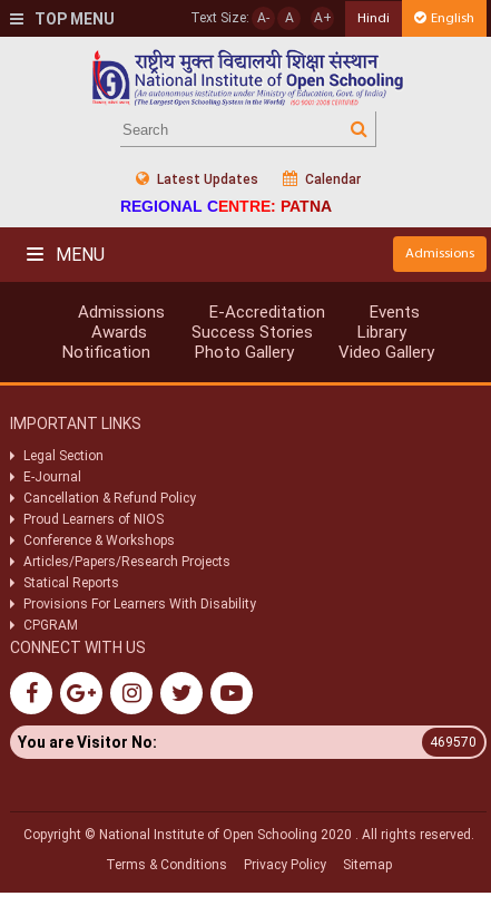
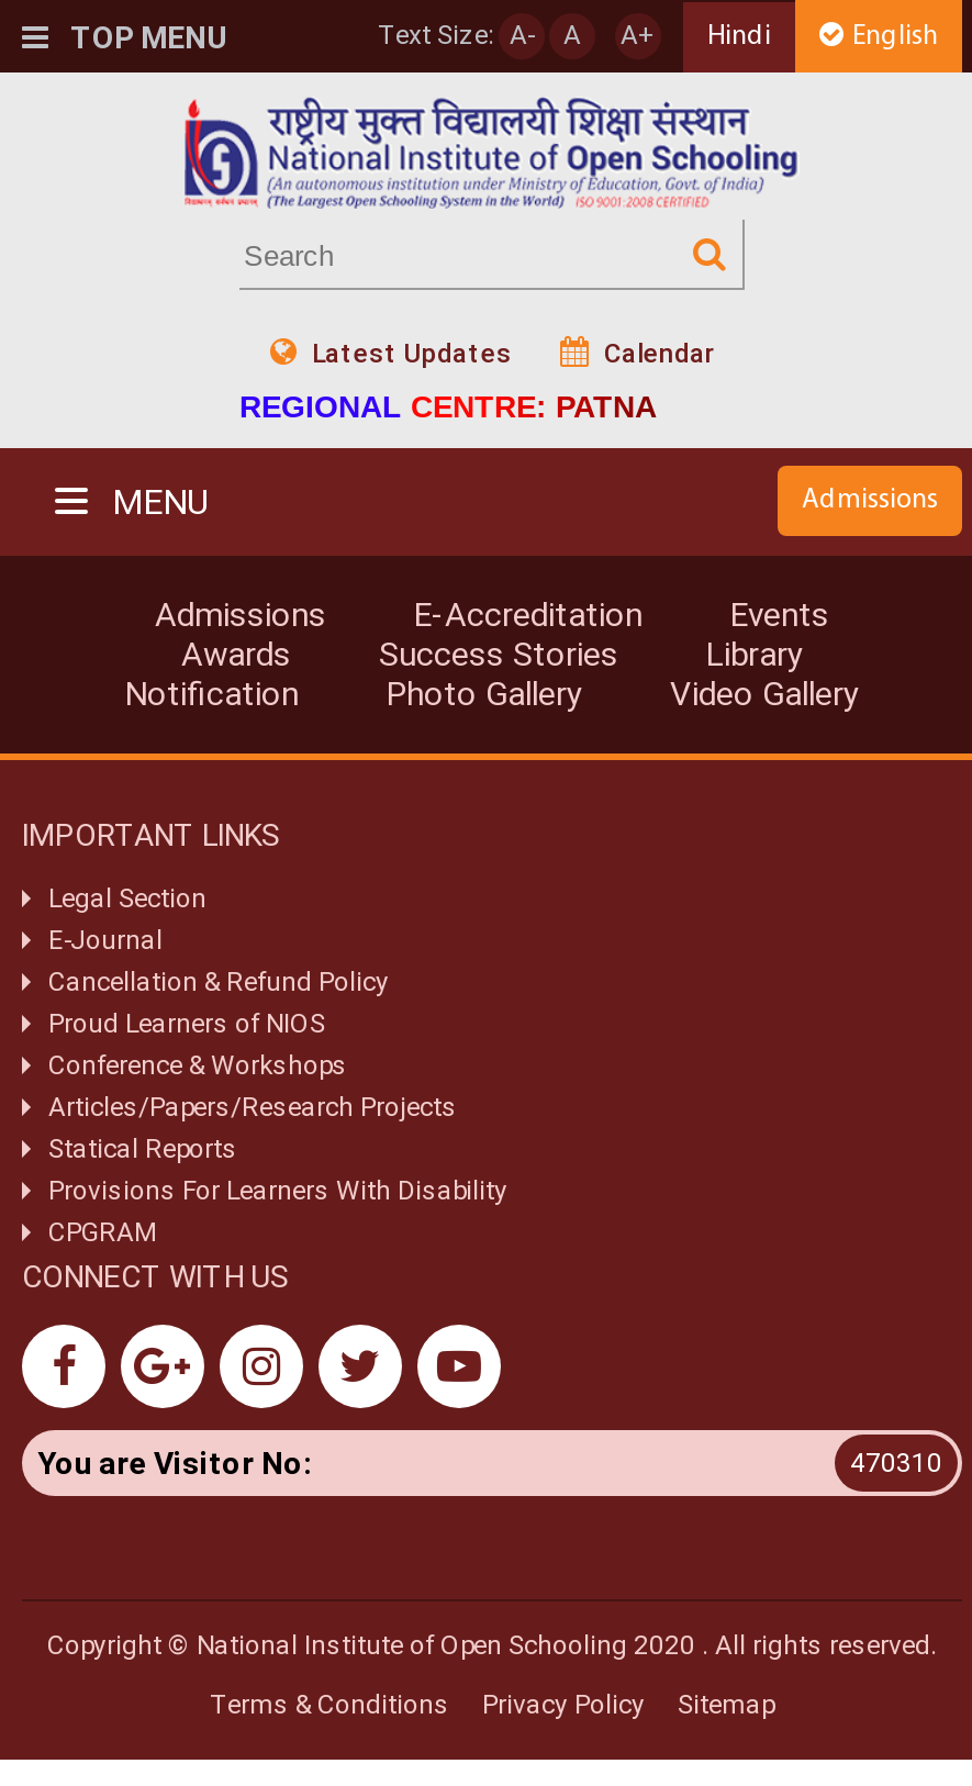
[430,734,477,750] 469570 -> [850,1448,942,1478] 470310

